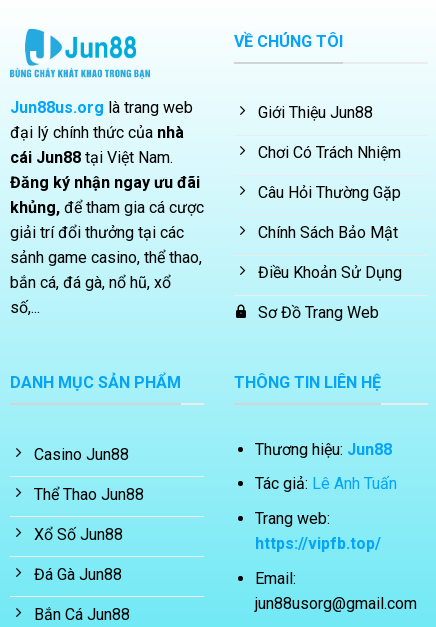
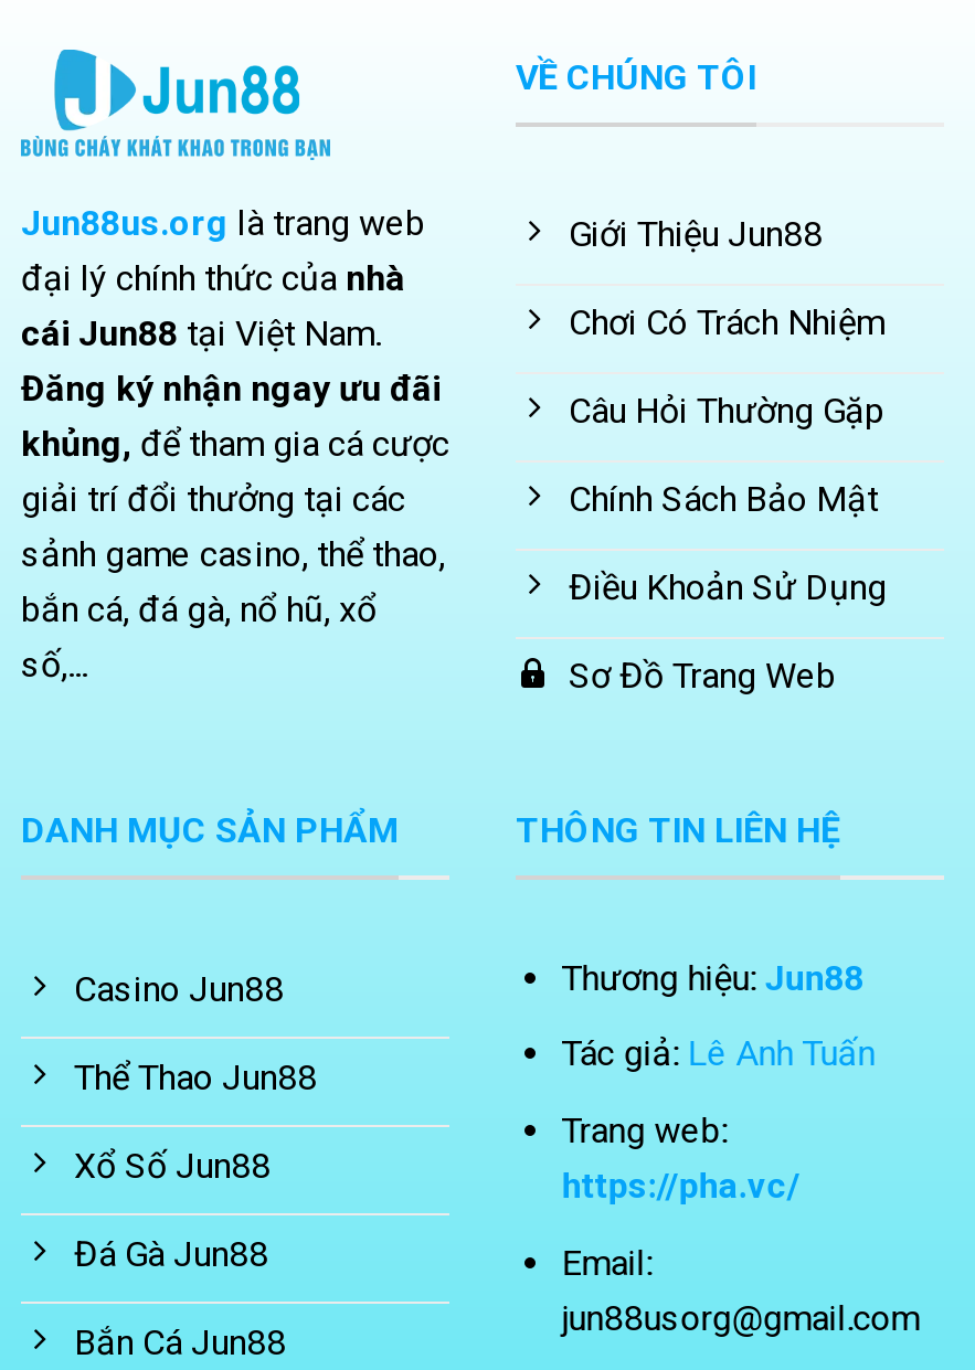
[255,534,381,553] https://vipfb.top/ -> [562,1165,800,1207] https://pha.vc/

